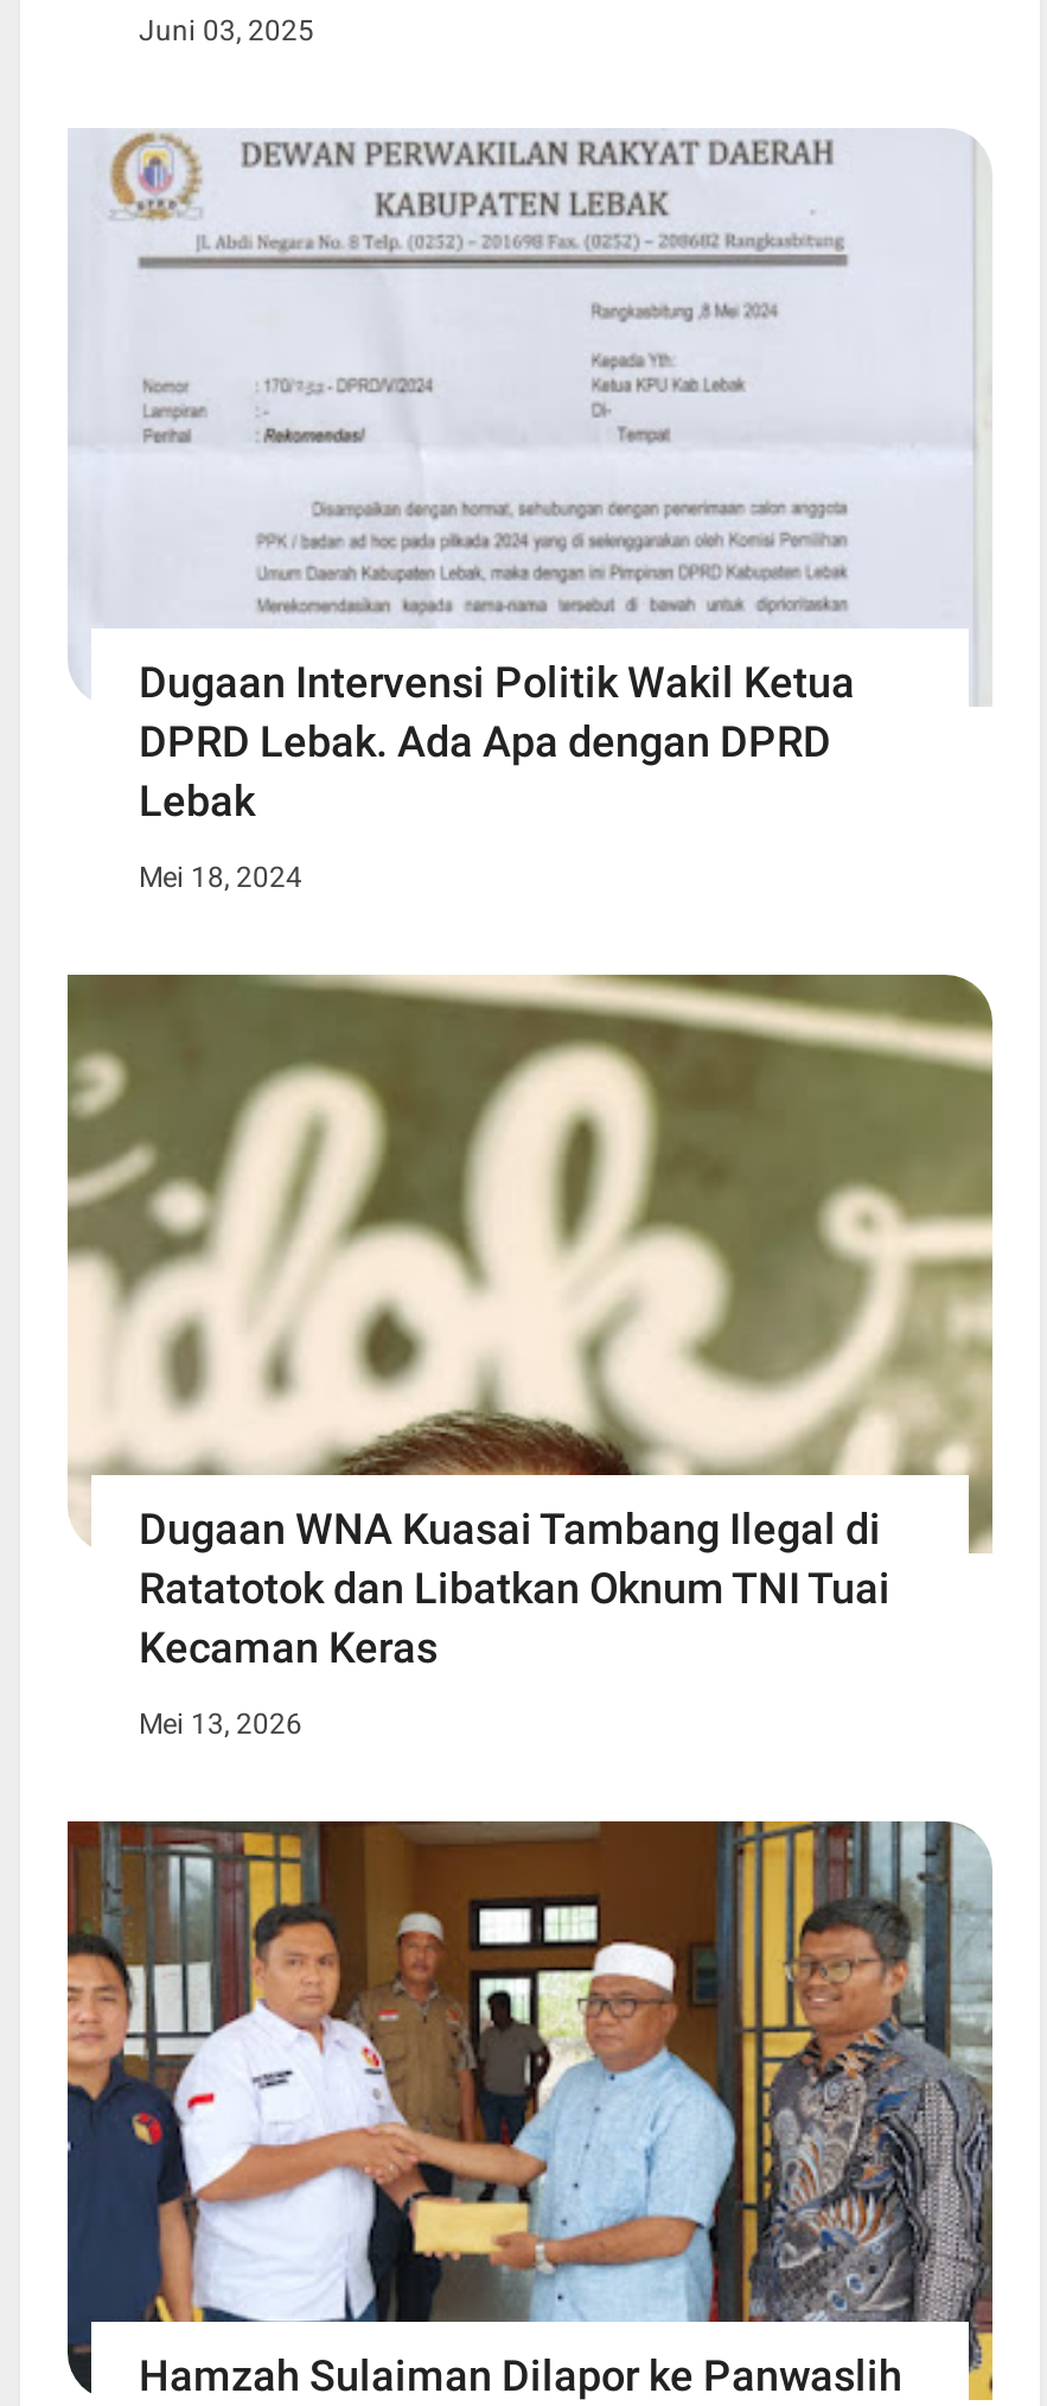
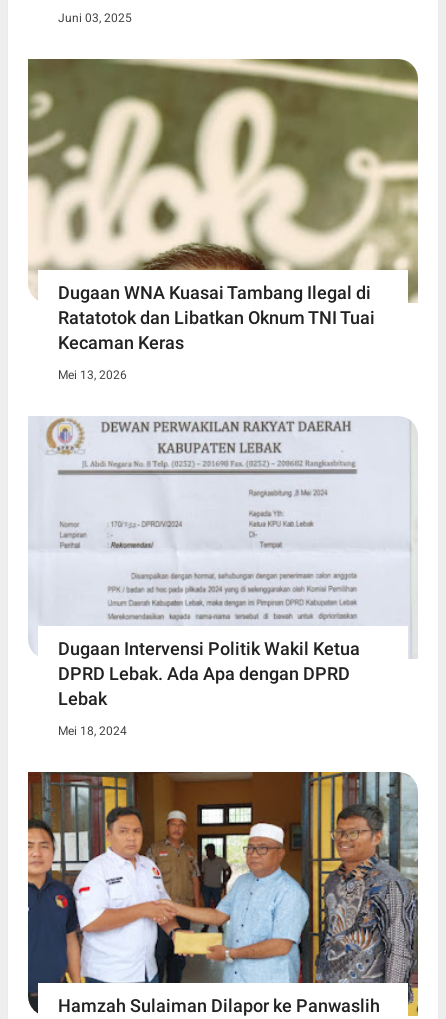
moved [68,129,990,894] -> [28,415,418,738]: [image] | Dugaan Intervensi Politik Wakil Ketua | DPRD Lebak. Ada Apa dengan DPRD | Lebak | Mei 18, 2024
moved [65,971,997,1741] -> [27,57,420,382]: [image] | Dugaan WNA Kuasai Tambang Ilegal di | Ratatotok dan Libatkan Oknum TNI Tuai | Kecaman Keras | Mei 13, 2026

